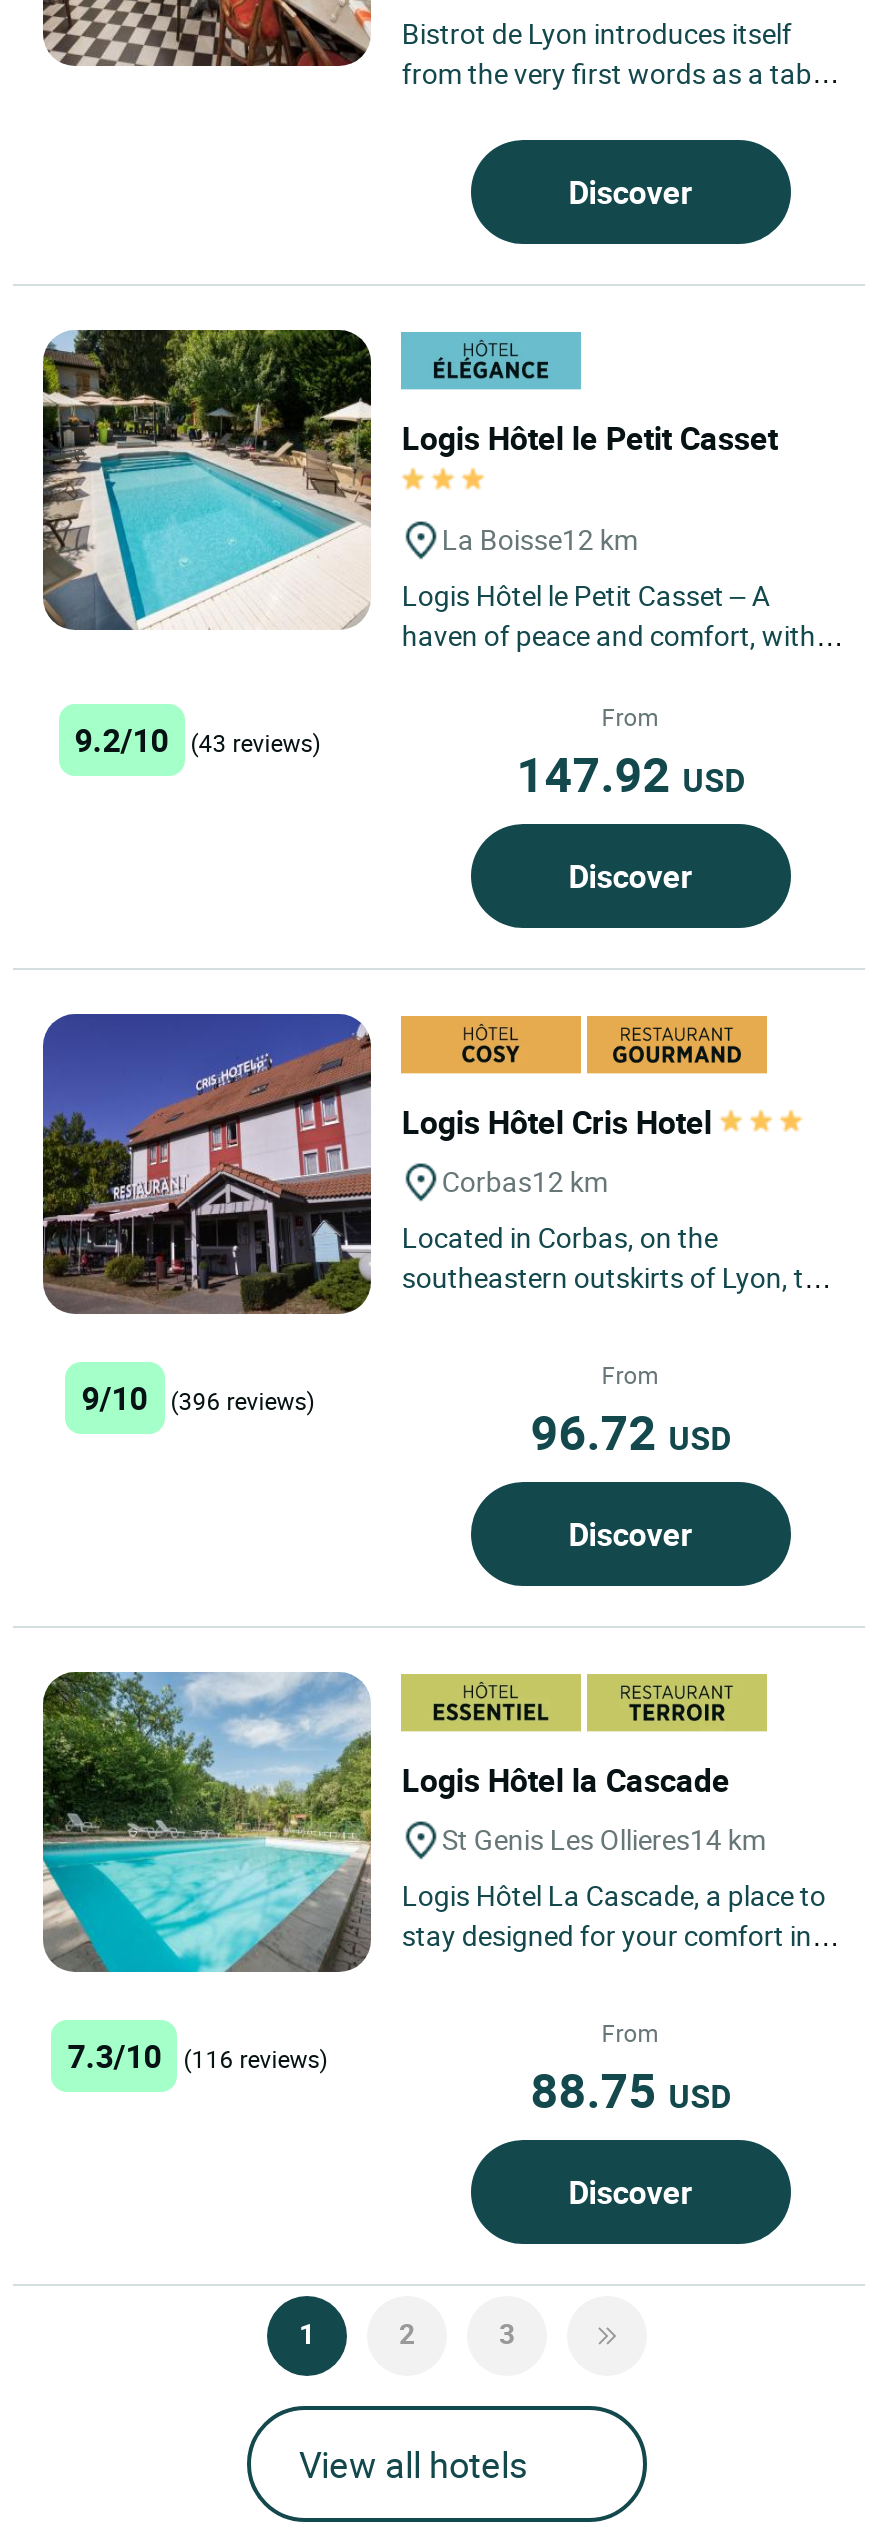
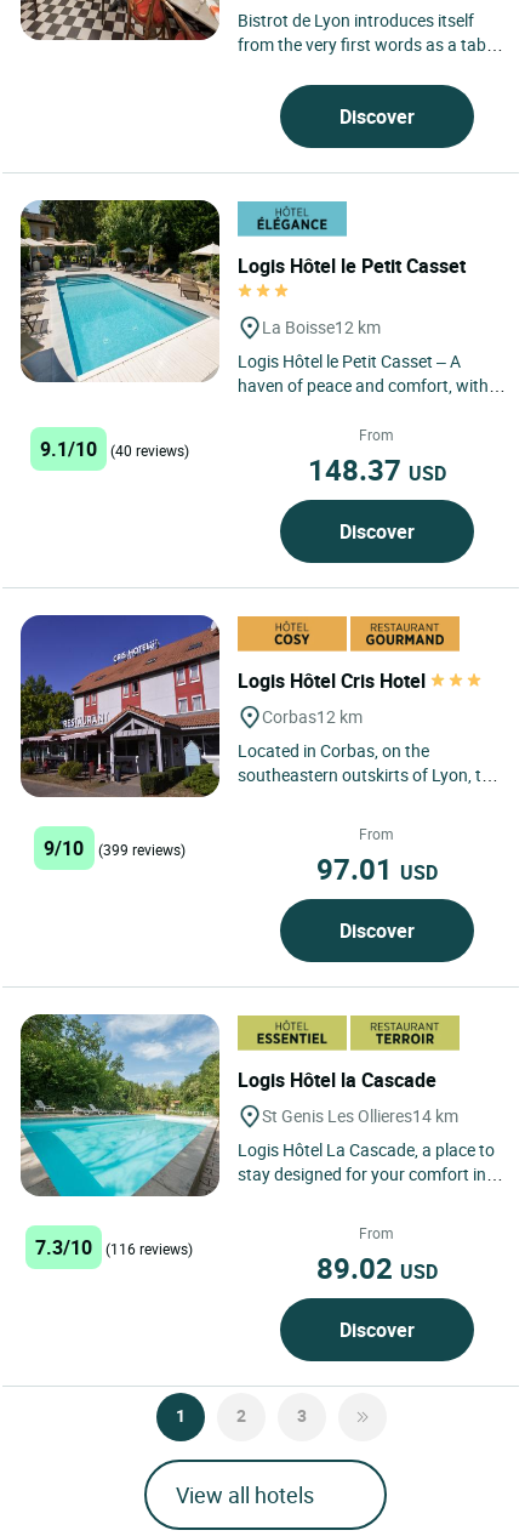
[74,718,168,762] 9.2/10 -> [40,436,97,462] 9.1/10
[190,726,320,758] (43 reviews) -> [110,441,189,460] (40 reviews)
[516,742,744,806] 147.92 USD -> [308,450,446,489] 148.37 USD
[81,1376,314,1420] 9/10 (396 reviews) -> [44,835,185,862] 9/10 (399 reviews)
[530,1400,730,1464] 96.72 USD -> [316,850,437,888] 97.01 USD
[530,2058,730,2122] 88.75 USD -> [316,1249,437,1288] 89.02 USD

